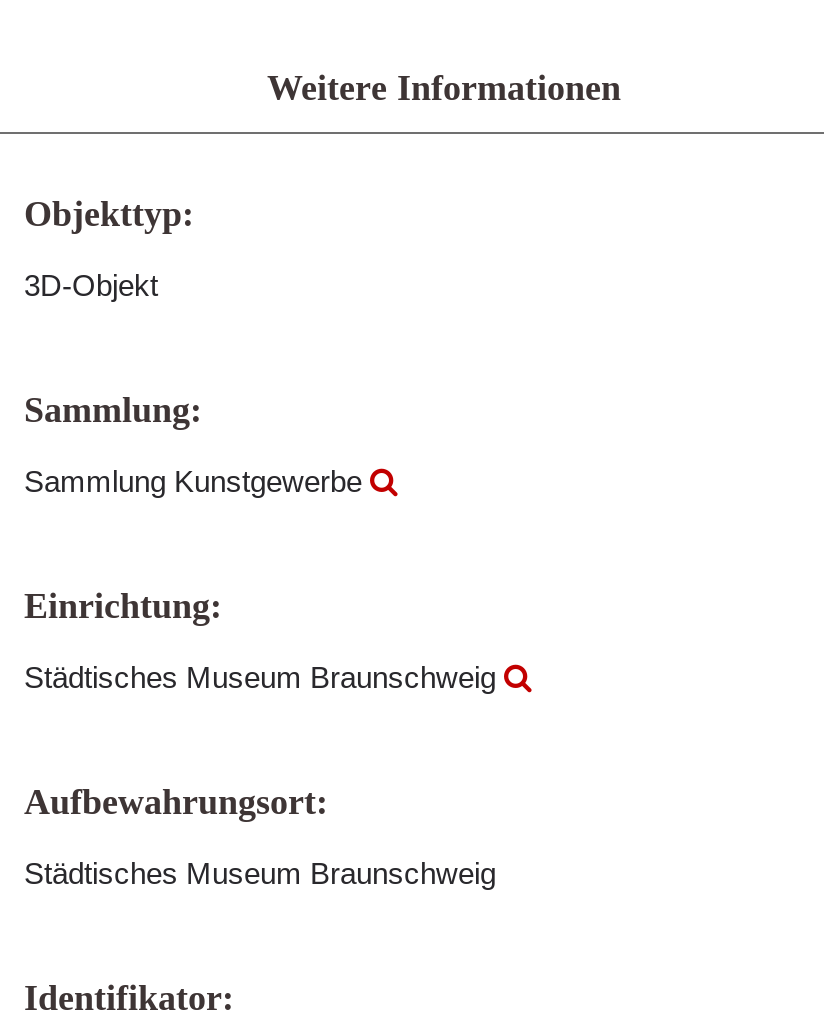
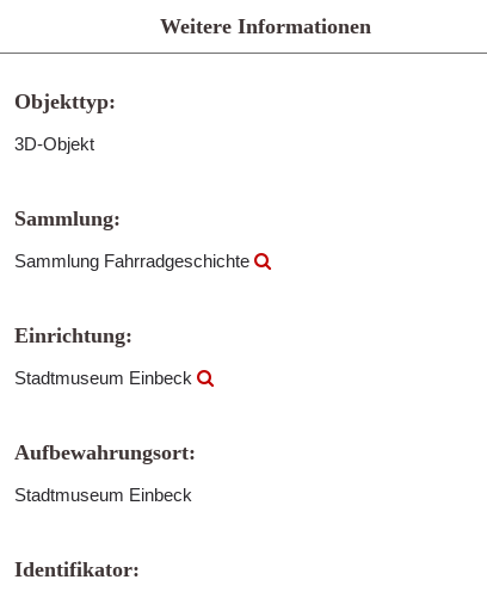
[24,464,370,498] Sammlung Kunstgewerbe -> [14,251,254,271] Sammlung Fahrradgeschichte
[24,660,504,694] Städtisches Museum Braunschweig -> [14,368,197,388] Stadtmuseum Einbeck
[24,856,496,890] Städtisches Museum Braunschweig -> [14,485,192,505] Stadtmuseum Einbeck

